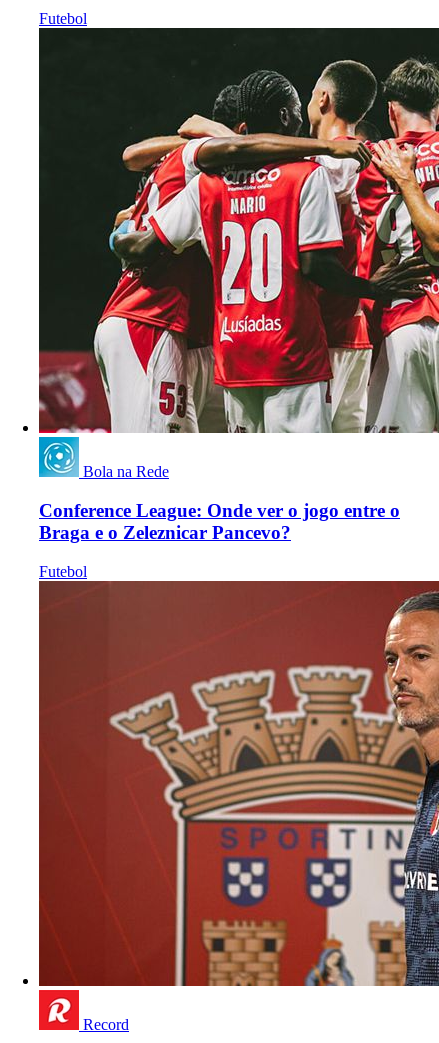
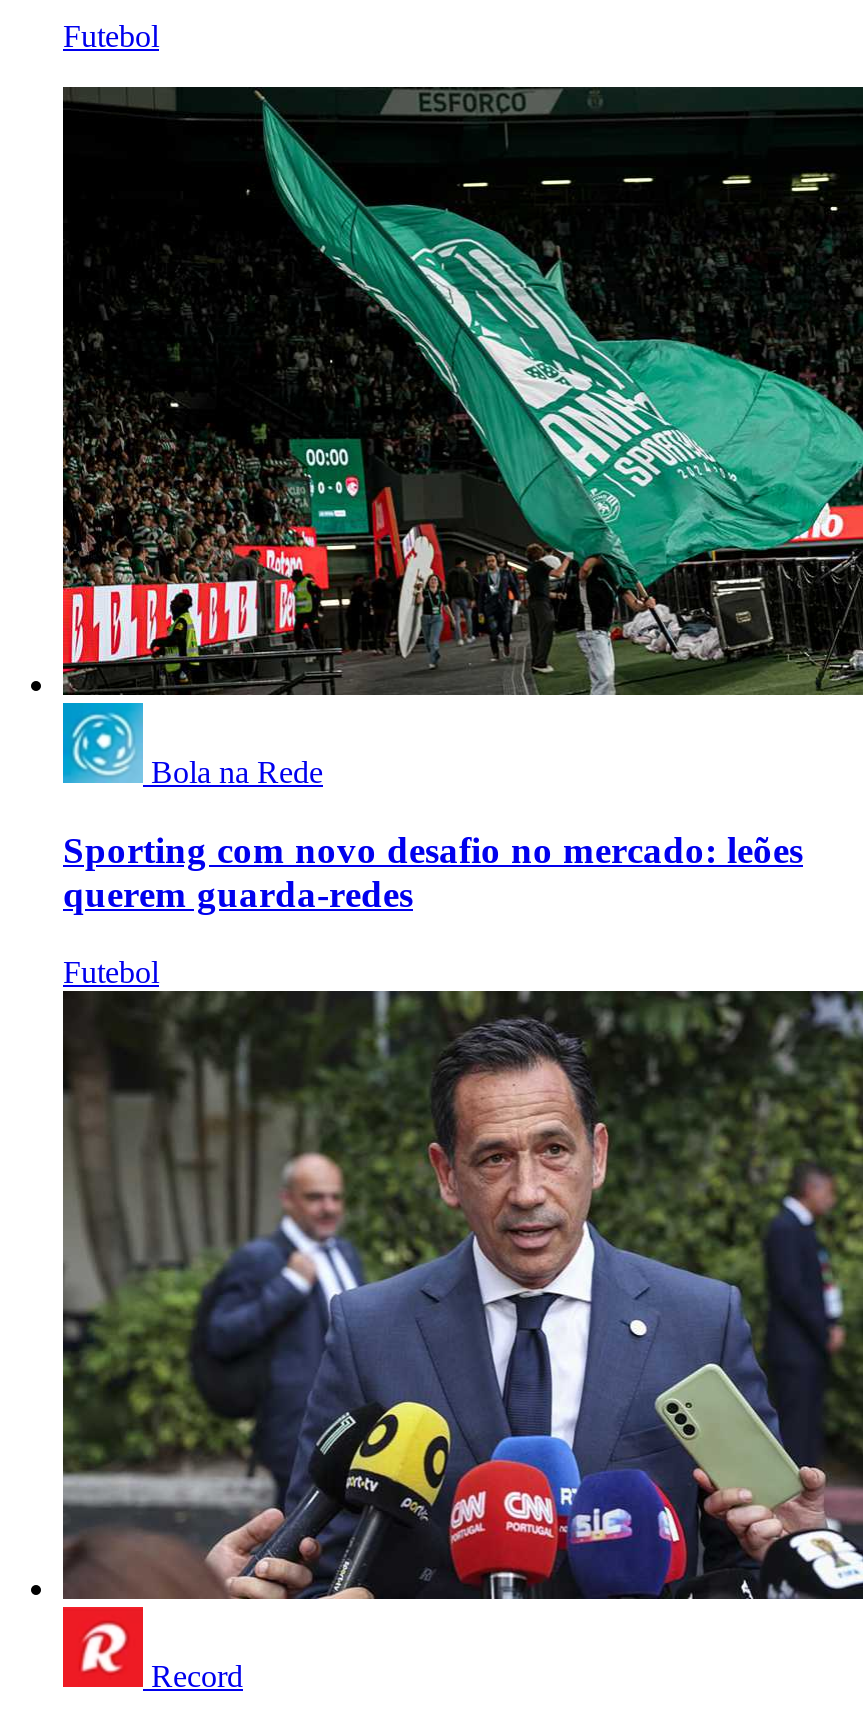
[38,27,436,433] [image] -> [61,55,857,697] [image]
[39,500,400,543] Conference League: Onde ver o jogo entre o | Braga e o Zeleznicar Pancevo? -> [63,829,803,915] Sporting com novo desafio no mercado: leões | querem guarda-redes
[38,580,436,987] [image] -> [61,989,857,1601] [image]

